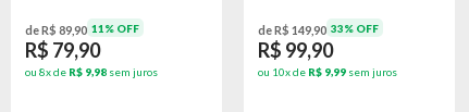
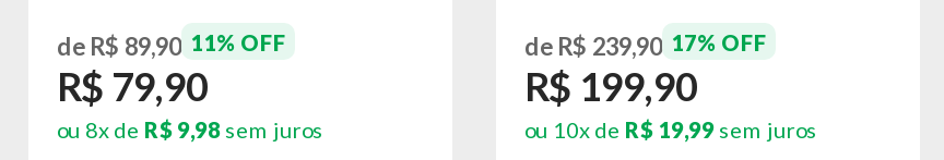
[258,22,379,37] de R$ 149,90 33% OFF -> [524,30,767,61] de R$ 239,90 17% OFF
[258,38,333,62] R$ 99,90 -> [524,63,697,111] R$ 199,90
[258,65,397,78] ou 10x de R$ 9,99 sem juros -> [524,117,817,143] ou 10x de R$ 19,99 sem juros

